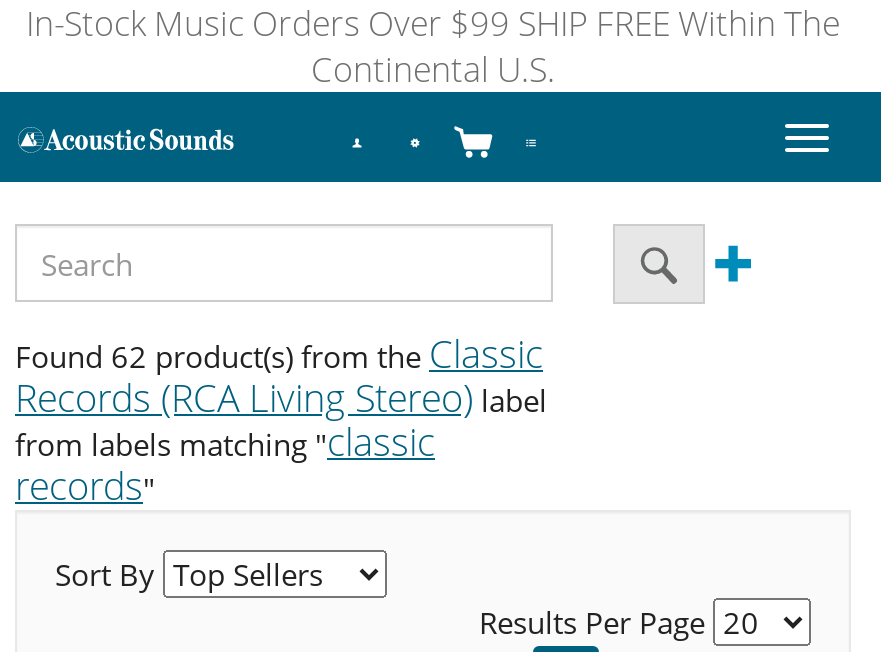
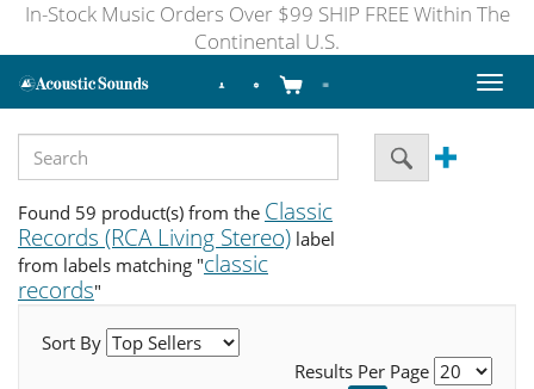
[15,328,543,380] Found 62 product(s) from the Classic -> [18,196,333,227] Found 59 product(s) from the Classic

